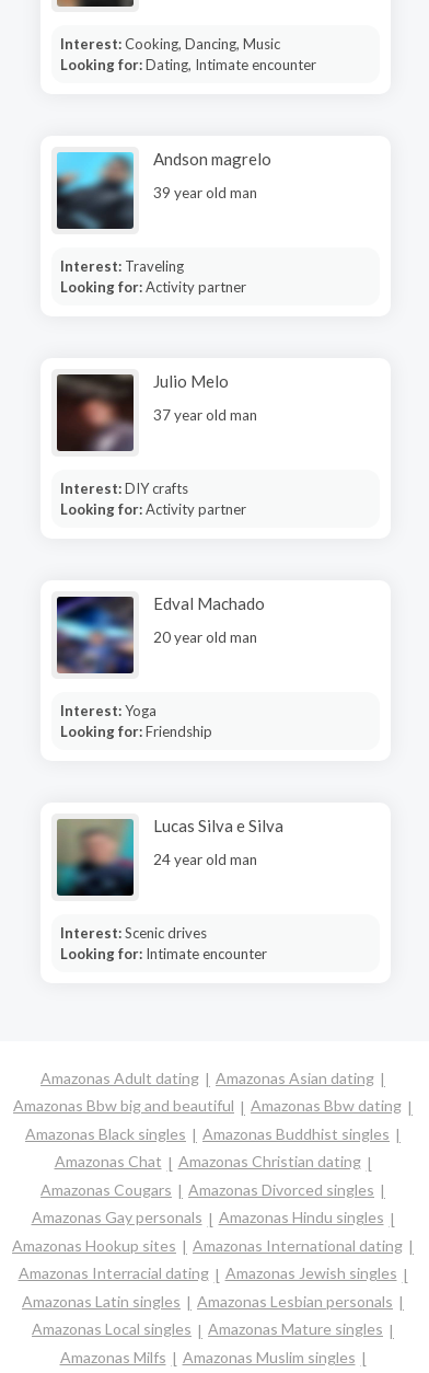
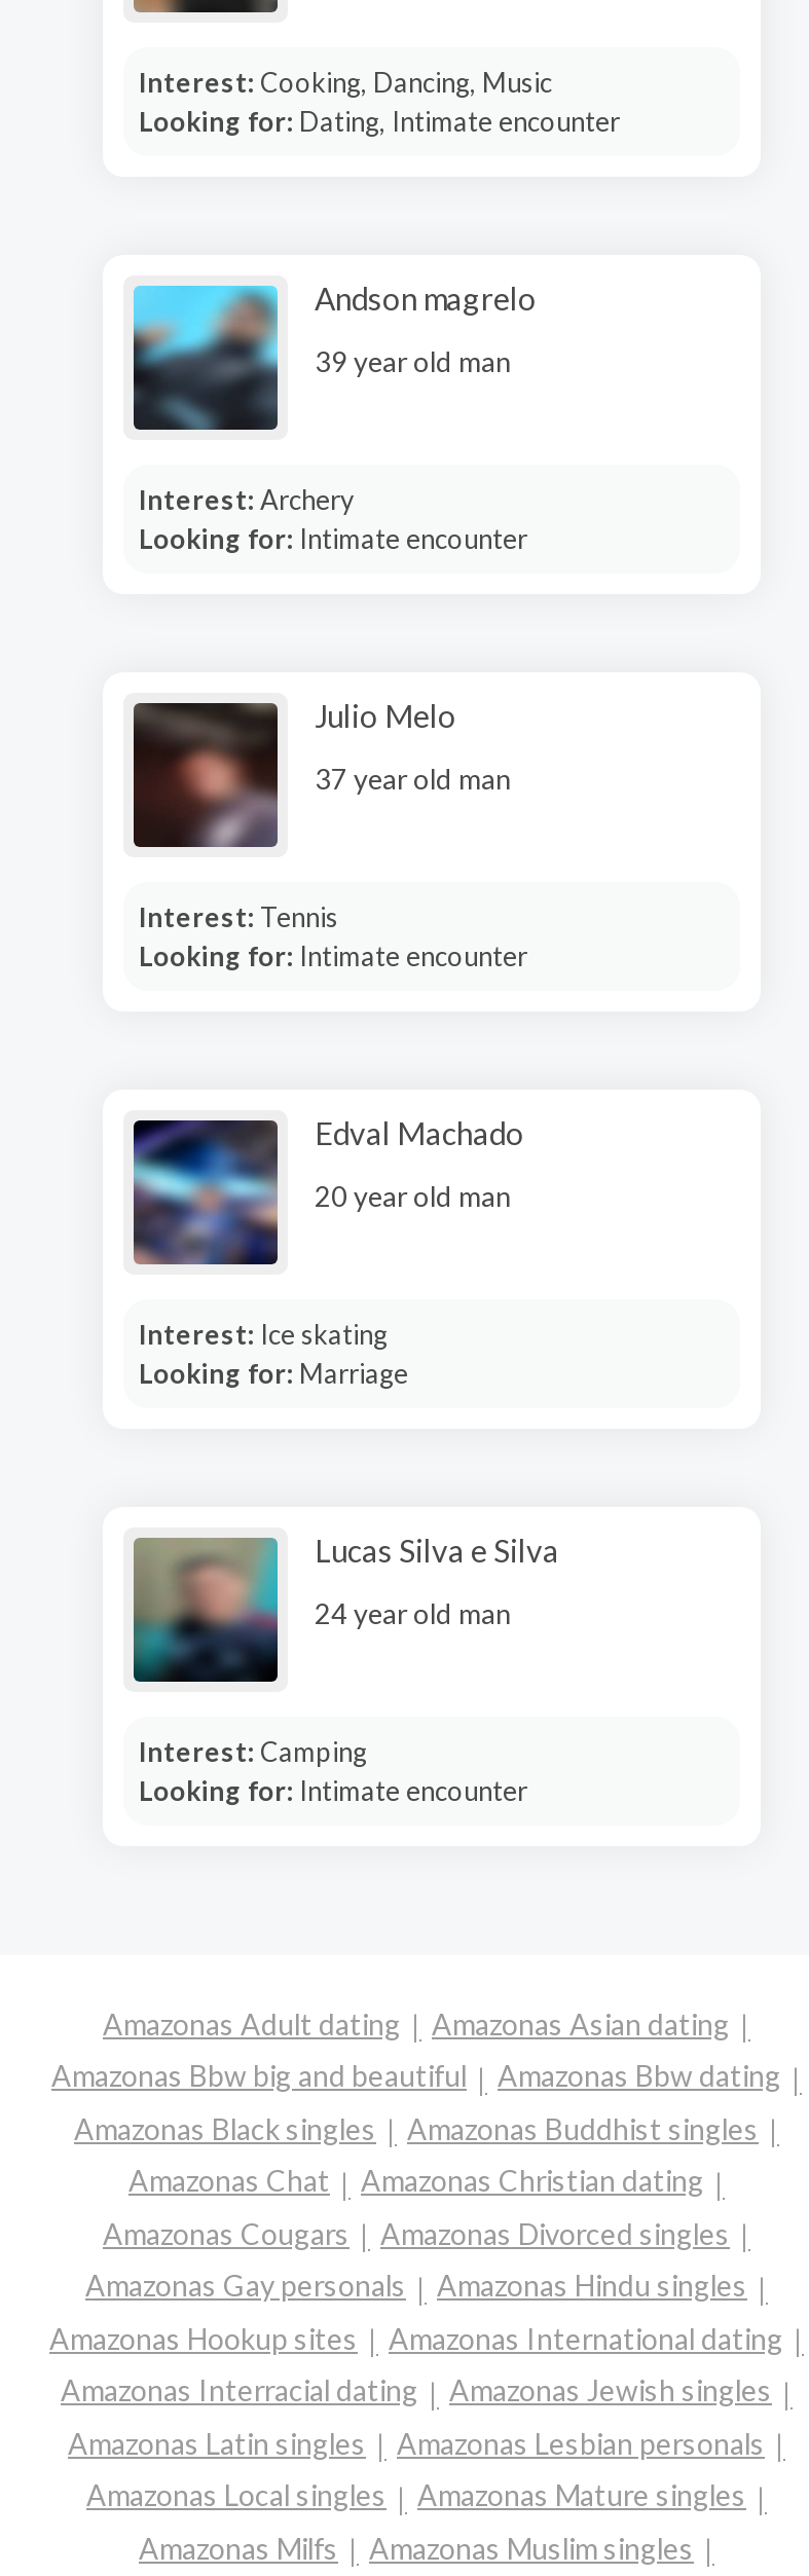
[60,257,183,274] Interest: Traveling -> [139,482,355,515] Interest: Archery
[60,278,246,295] Looking for: Activity partner -> [139,521,527,554] Looking for: Intimate encounter
[60,479,246,517] Interest: DIY crafts | Looking for: Activity partner -> [139,899,527,971] Interest: Tennis | Looking for: Intimate encounter
[60,701,212,740] Interest: Yoga | Looking for: Friendship -> [139,1317,408,1389] Interest: Ice skating | Looking for: Marriage
[60,924,206,941] Interest: Scenic drives -> [139,1734,367,1767] Interest: Camping

